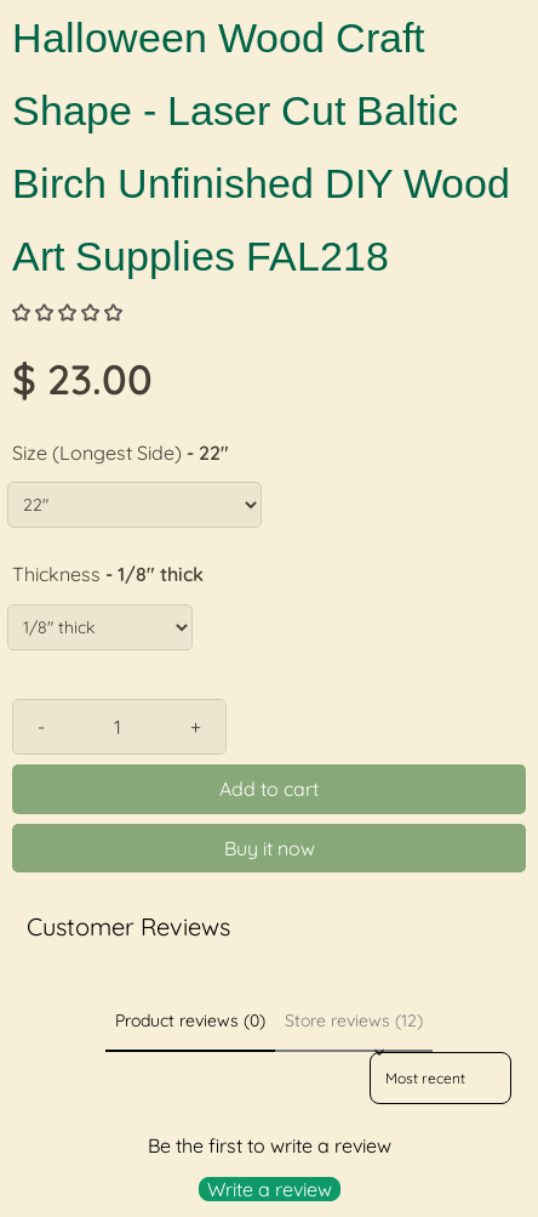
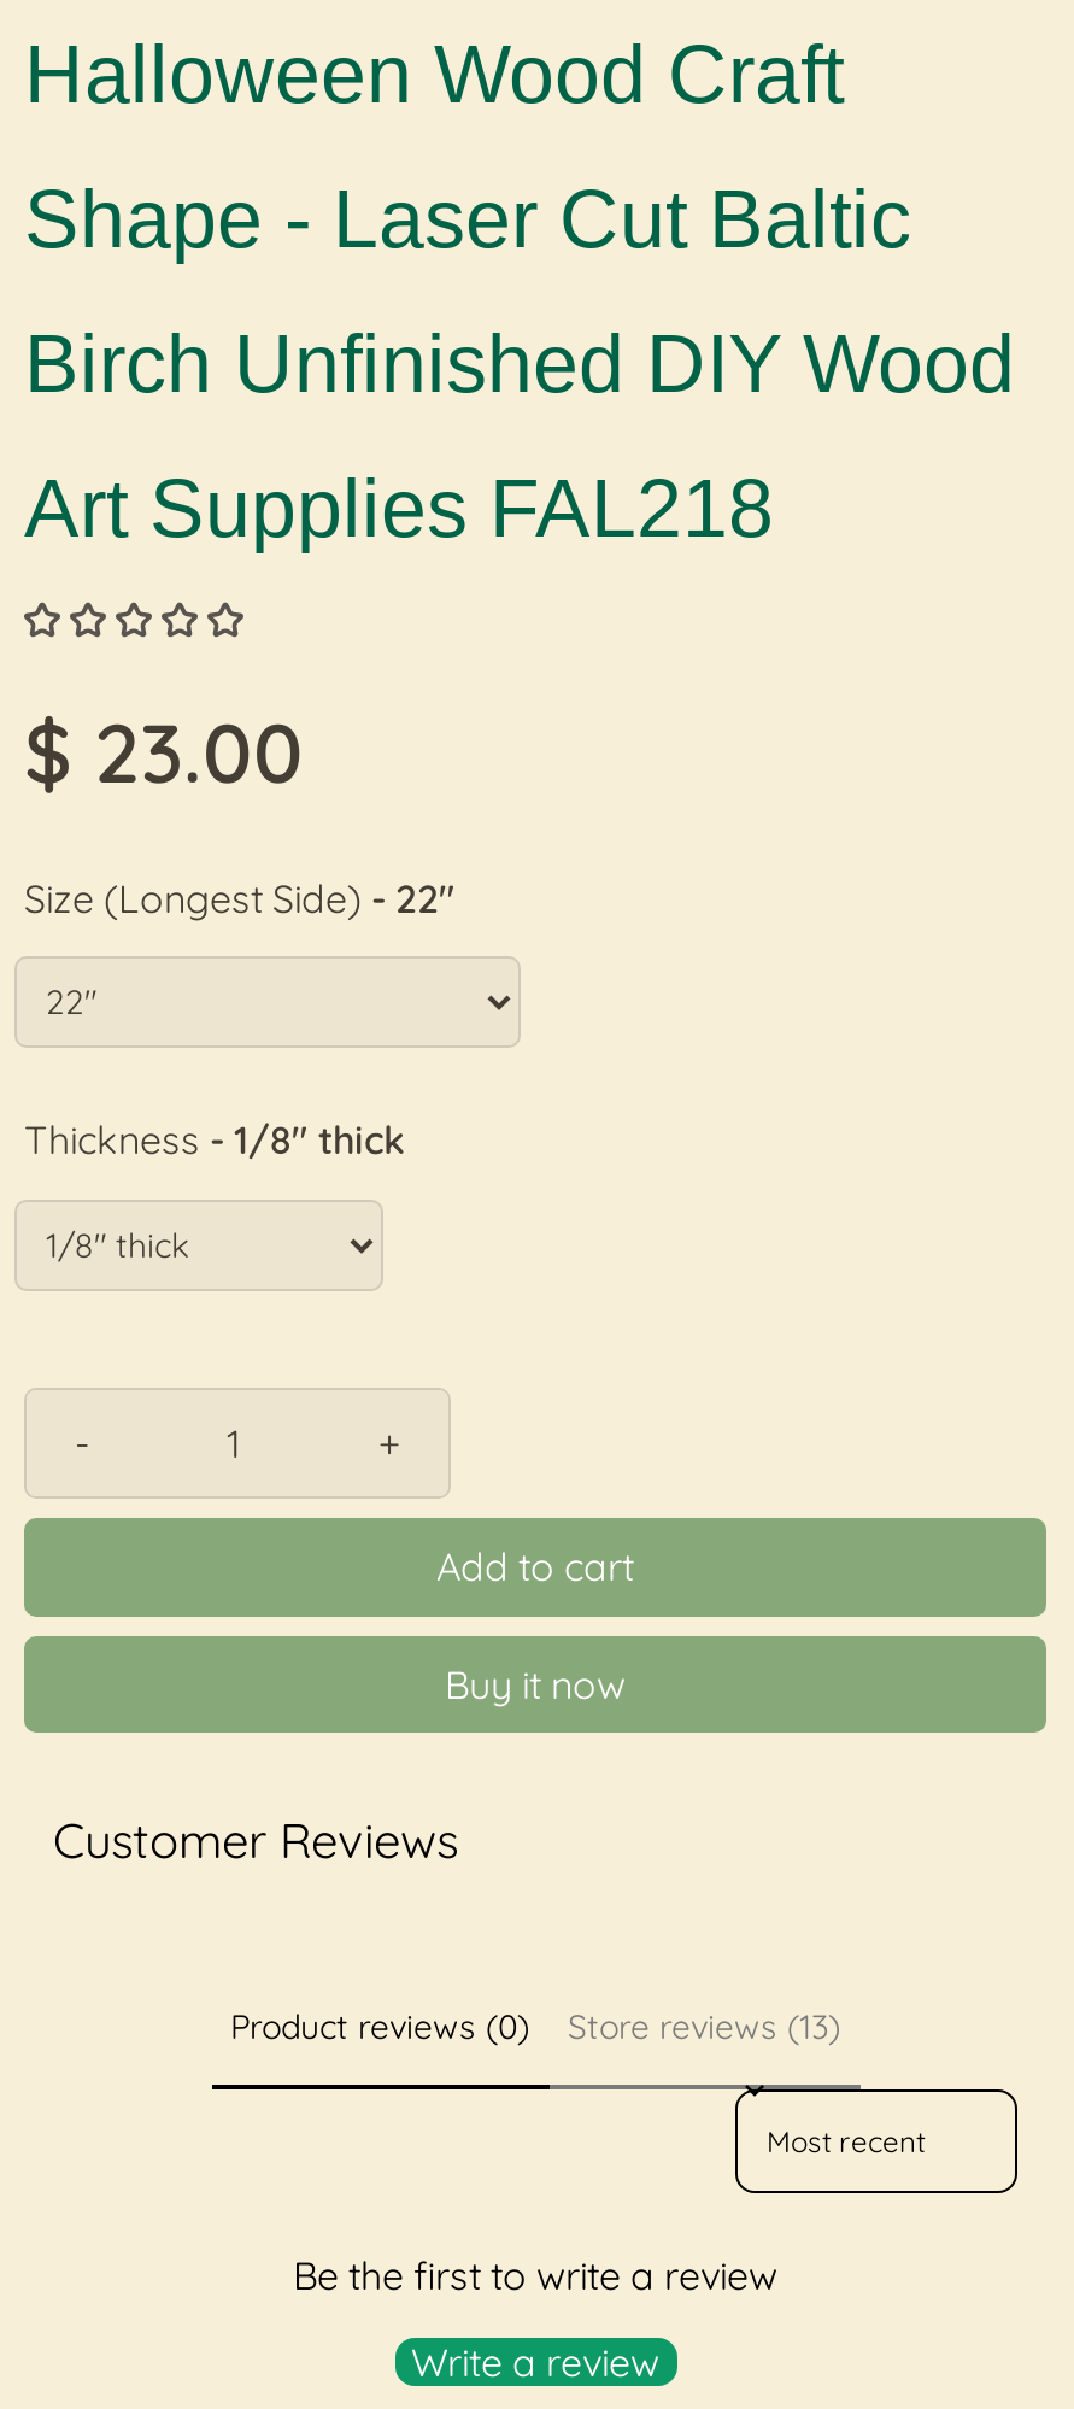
[285,1009,423,1031] Store reviews (12) -> [568,2004,840,2048] Store reviews (13)

